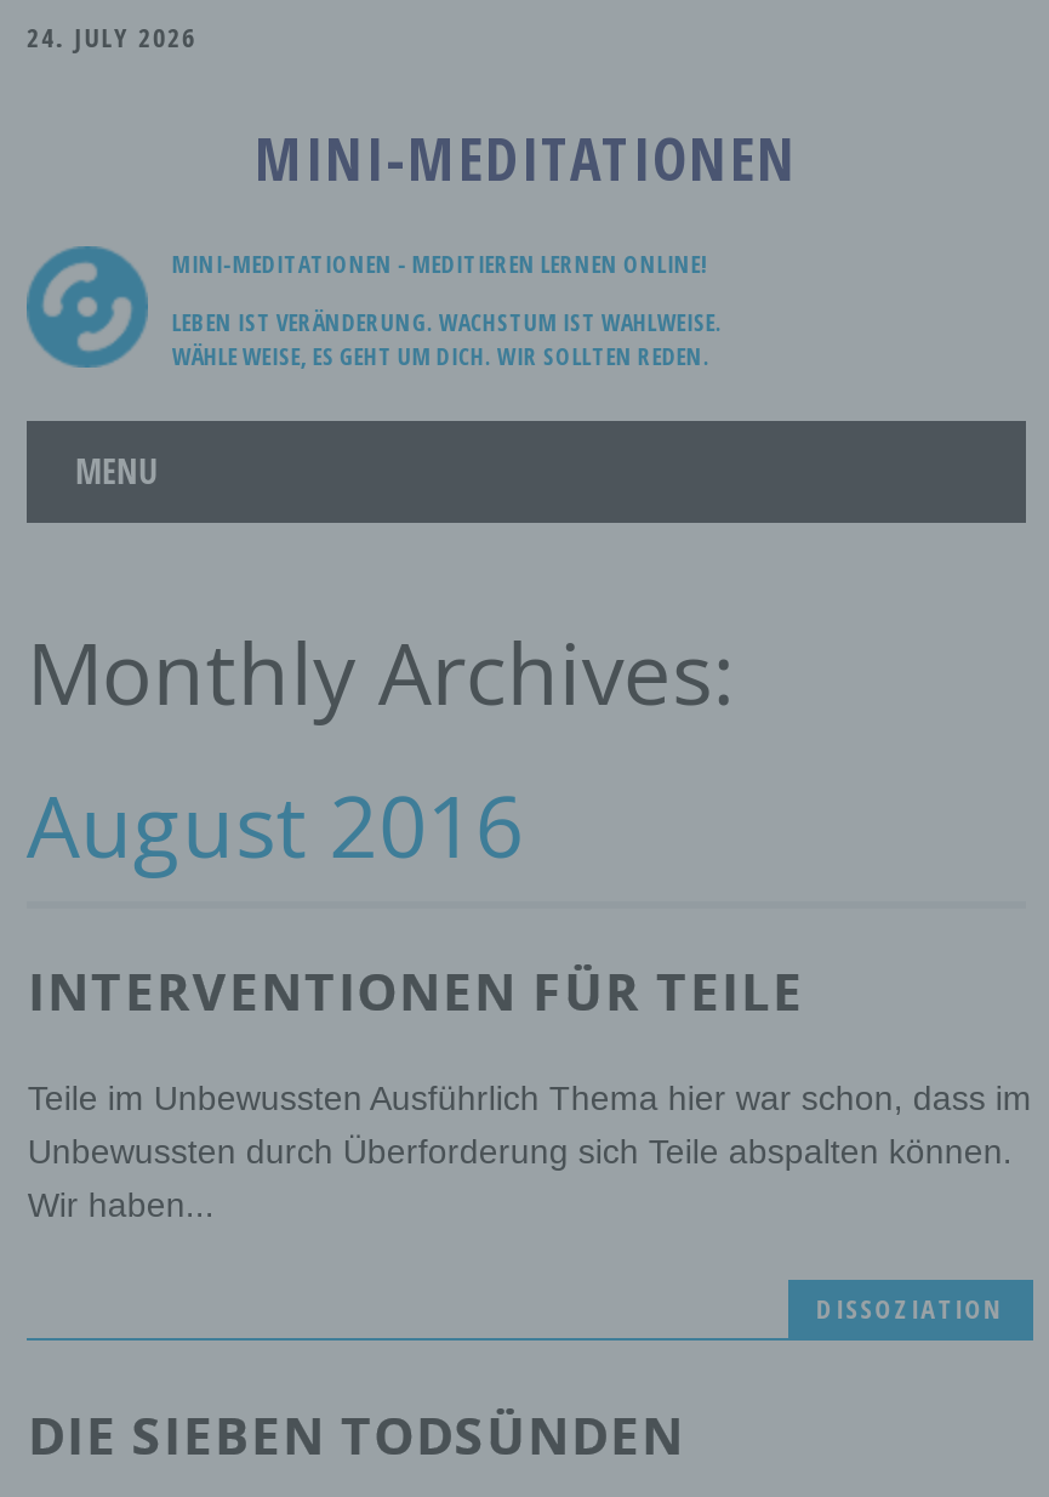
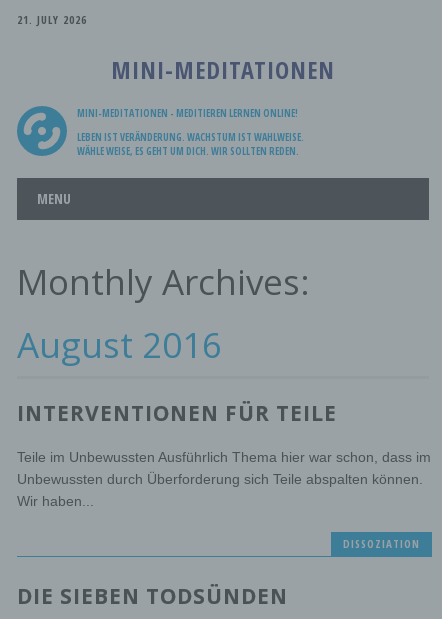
[26,18,196,55] 24. JULY 2026 -> [17,12,87,27] 21. JULY 2026

